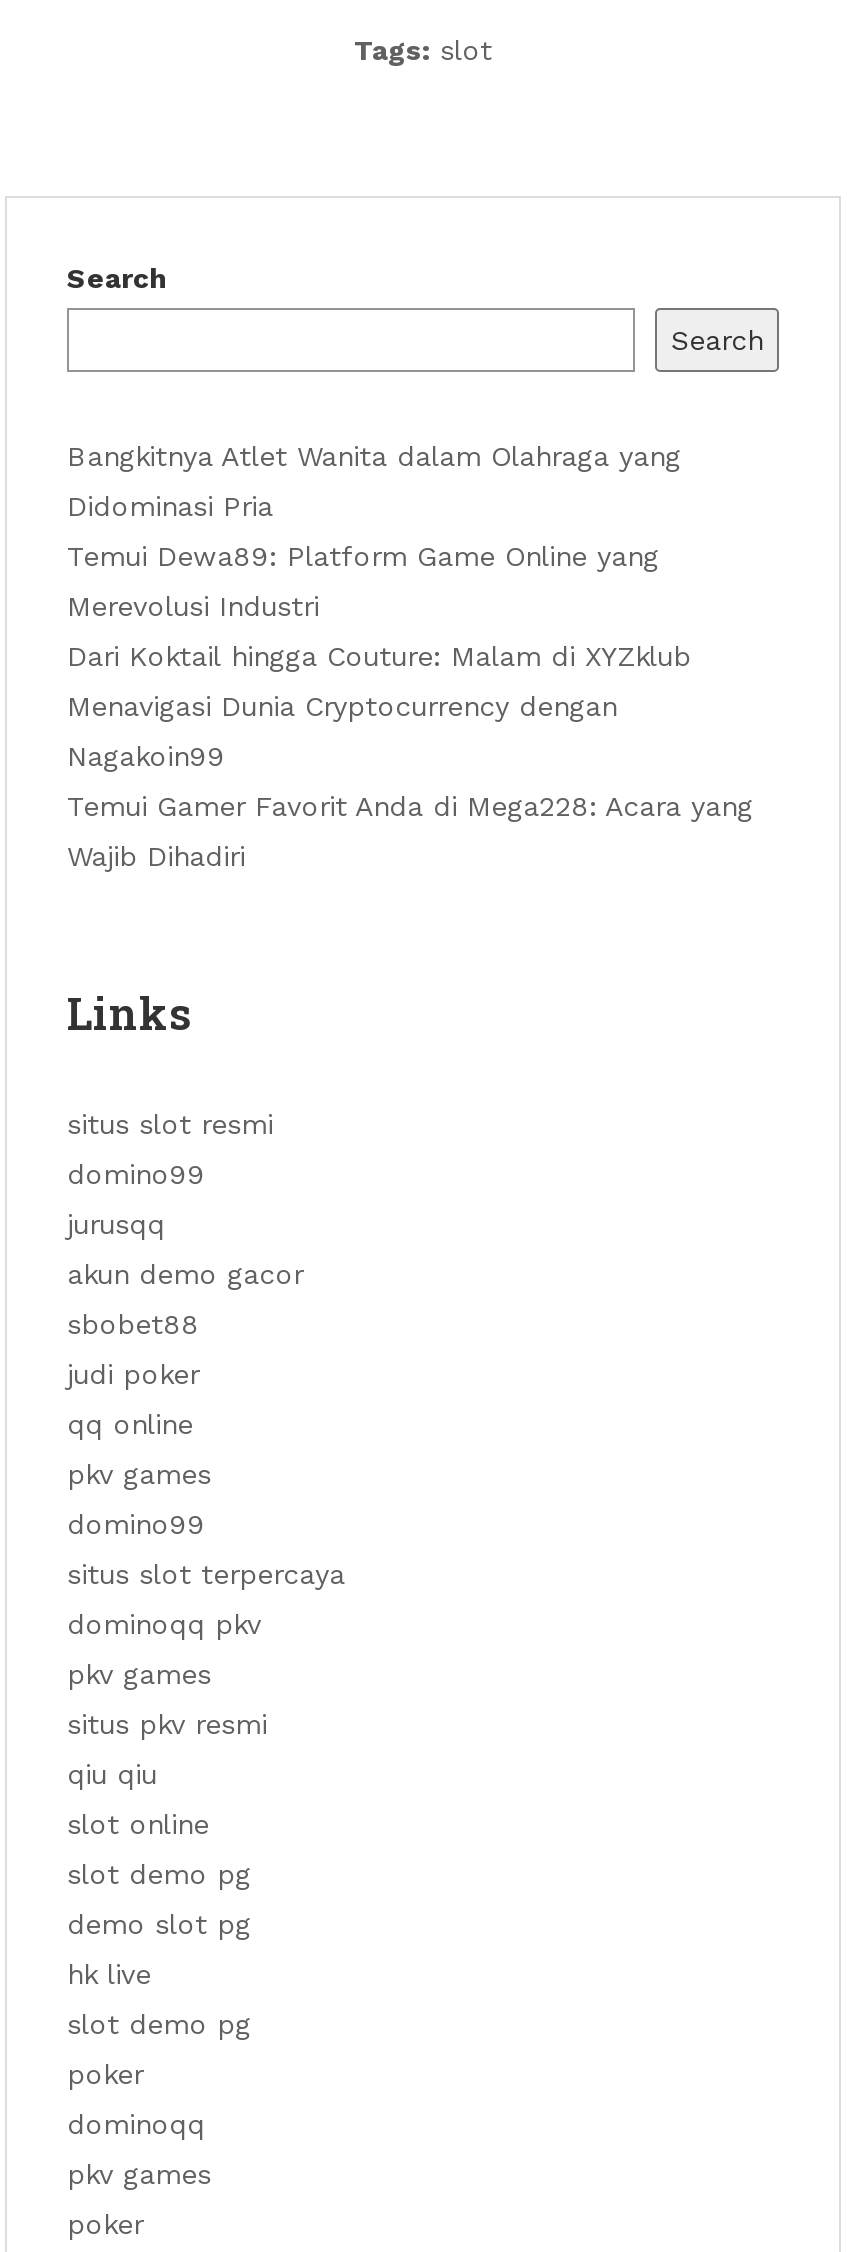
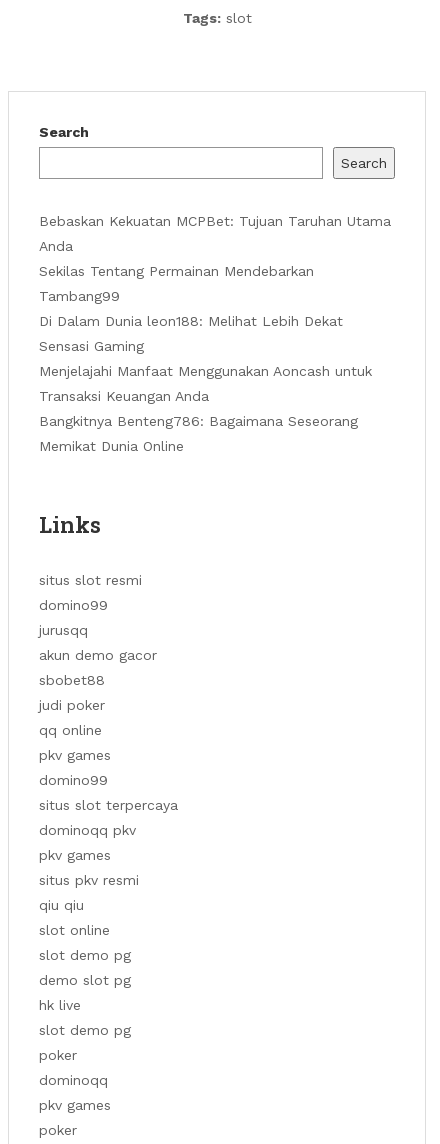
[67,440,753,872] Bangkitnya Atlet Wanita dalam Olahraga yang | Didominasi Pria | Temui Dewa89: Platform Game Online yang | Merevolusi Industri | Dari Koktail hingga Couture: Malam di XYZklub | Menavigasi Dunia Cryptocurrency dengan | Nagakoin99 | Temui Gamer Favorit Anda di Mega228: Acara yang | Wajib Dihadiri -> [39,213,391,454] Bebaskan Kekuatan MCPBet: Tujuan Taruhan Utama | Anda | Sekilas Tentang Permainan Mendebarkan | Tambang99 | Di Dalam Dunia leon188: Melihat Lebih Dekat | Sensasi Gaming | Menjelajahi Manfaat Menggunakan Aoncash untuk | Transaksi Keuangan Anda | Bangkitnya Benteng786: Bagaimana Seseorang | Memikat Dunia Online

